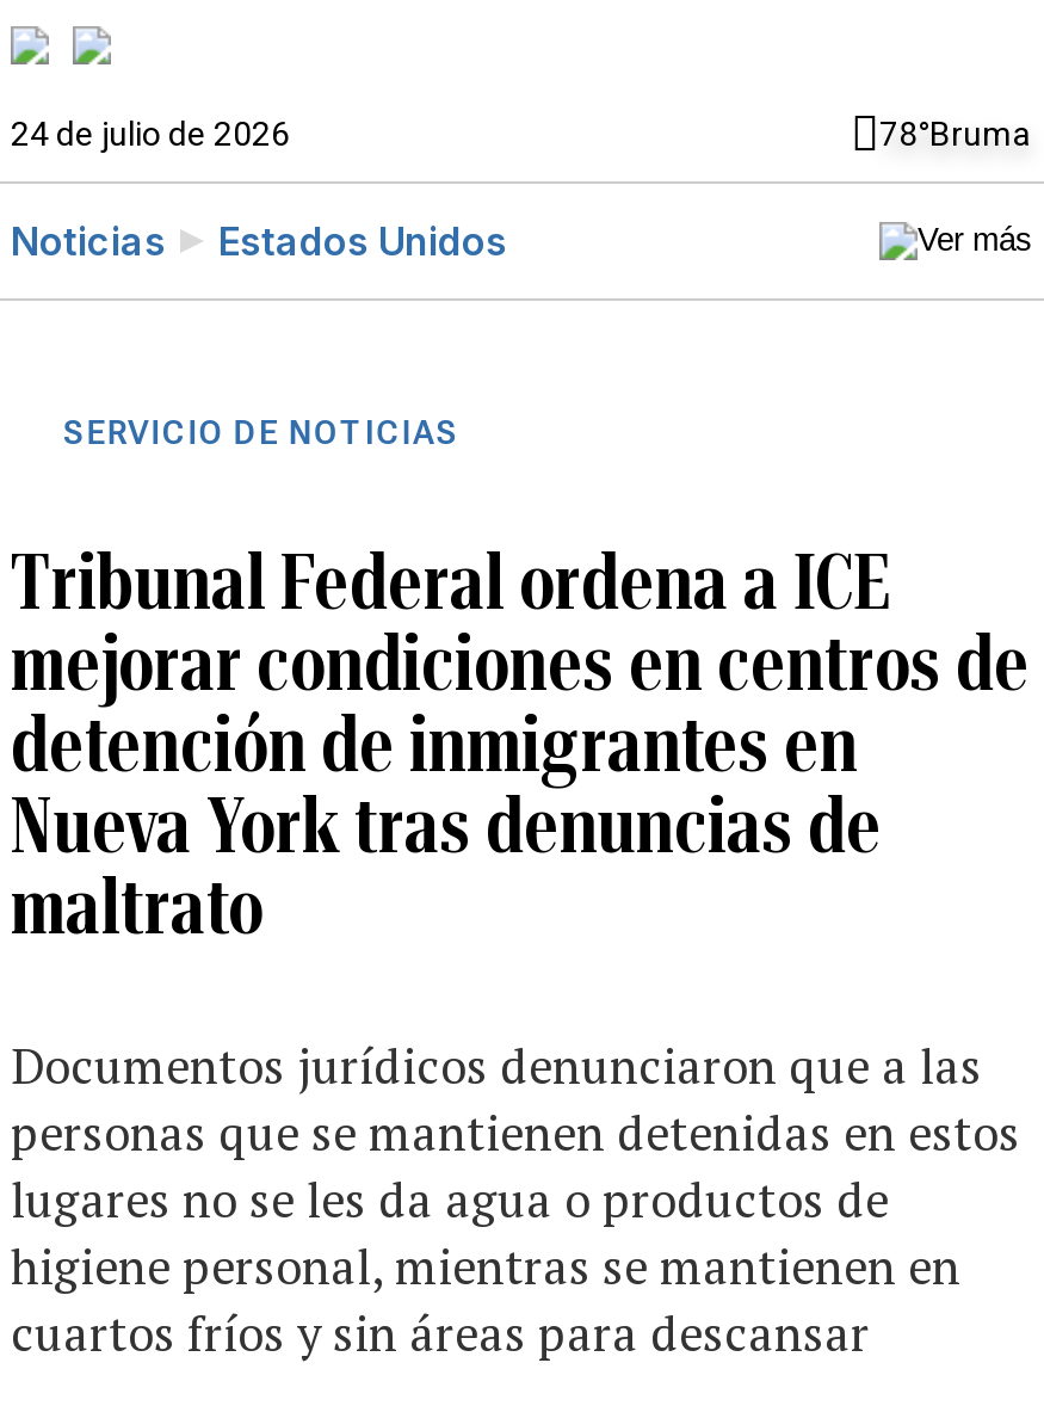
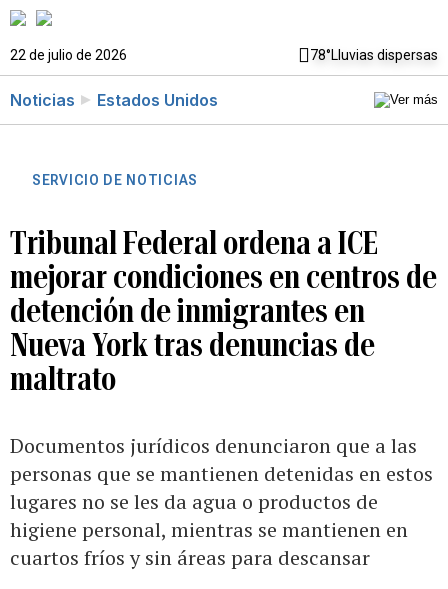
[11,115,1032,153] 24 de julio de 2026 | 78°Bruma -> [10,47,438,63] 22 de julio de 2026 | 78°Lluvias dispersas

